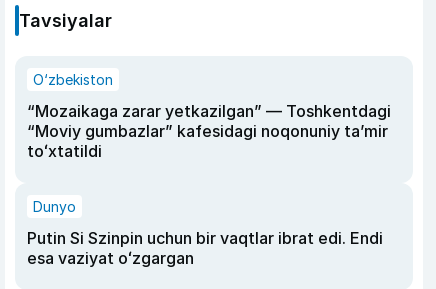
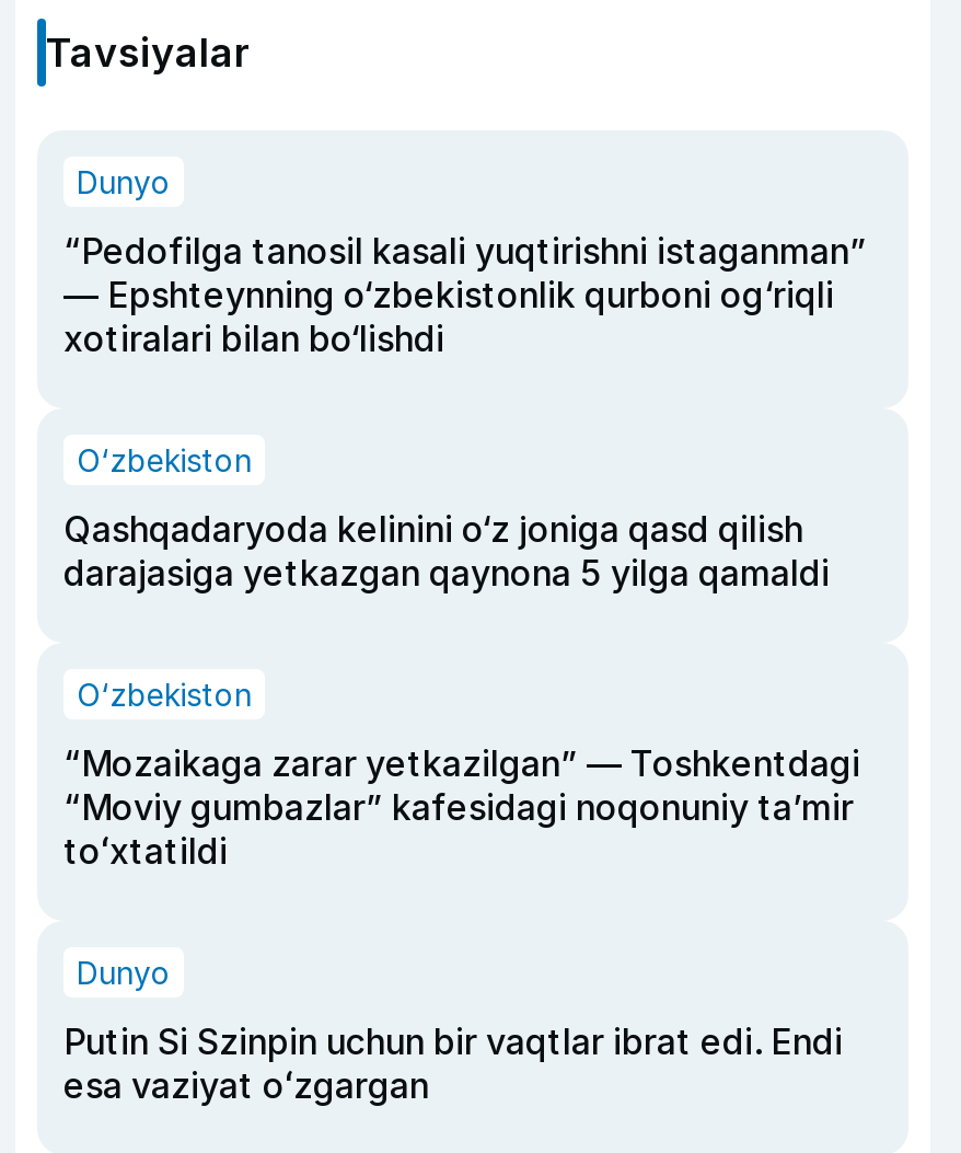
none -> [63,164,867,595] Dunyo | “Pedofilga tanosil kasali yuqtirishni istaganman” | — Epshteynning o‘zbekistonlik qurboni og‘riqli | xotiralari bilan bo‘lishdi | O‘zbekiston | Qashqadaryoda kelinini o‘z joniga qasd qilish | darajasiga yetkazgan qaynona 5 yilga qamaldi

